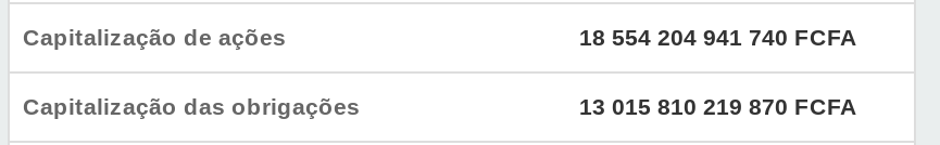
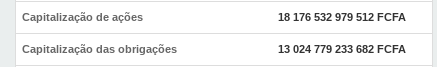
[579,25,857,51] 18 554 204 941 740 FCFA -> [278,11,406,23] 18 176 532 979 512 FCFA
[579,94,857,120] 13 015 810 219 870 FCFA -> [278,43,406,55] 13 024 779 233 682 FCFA

